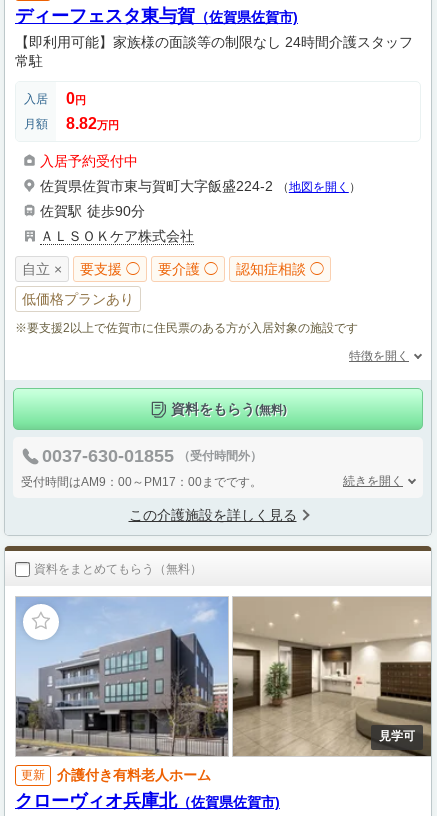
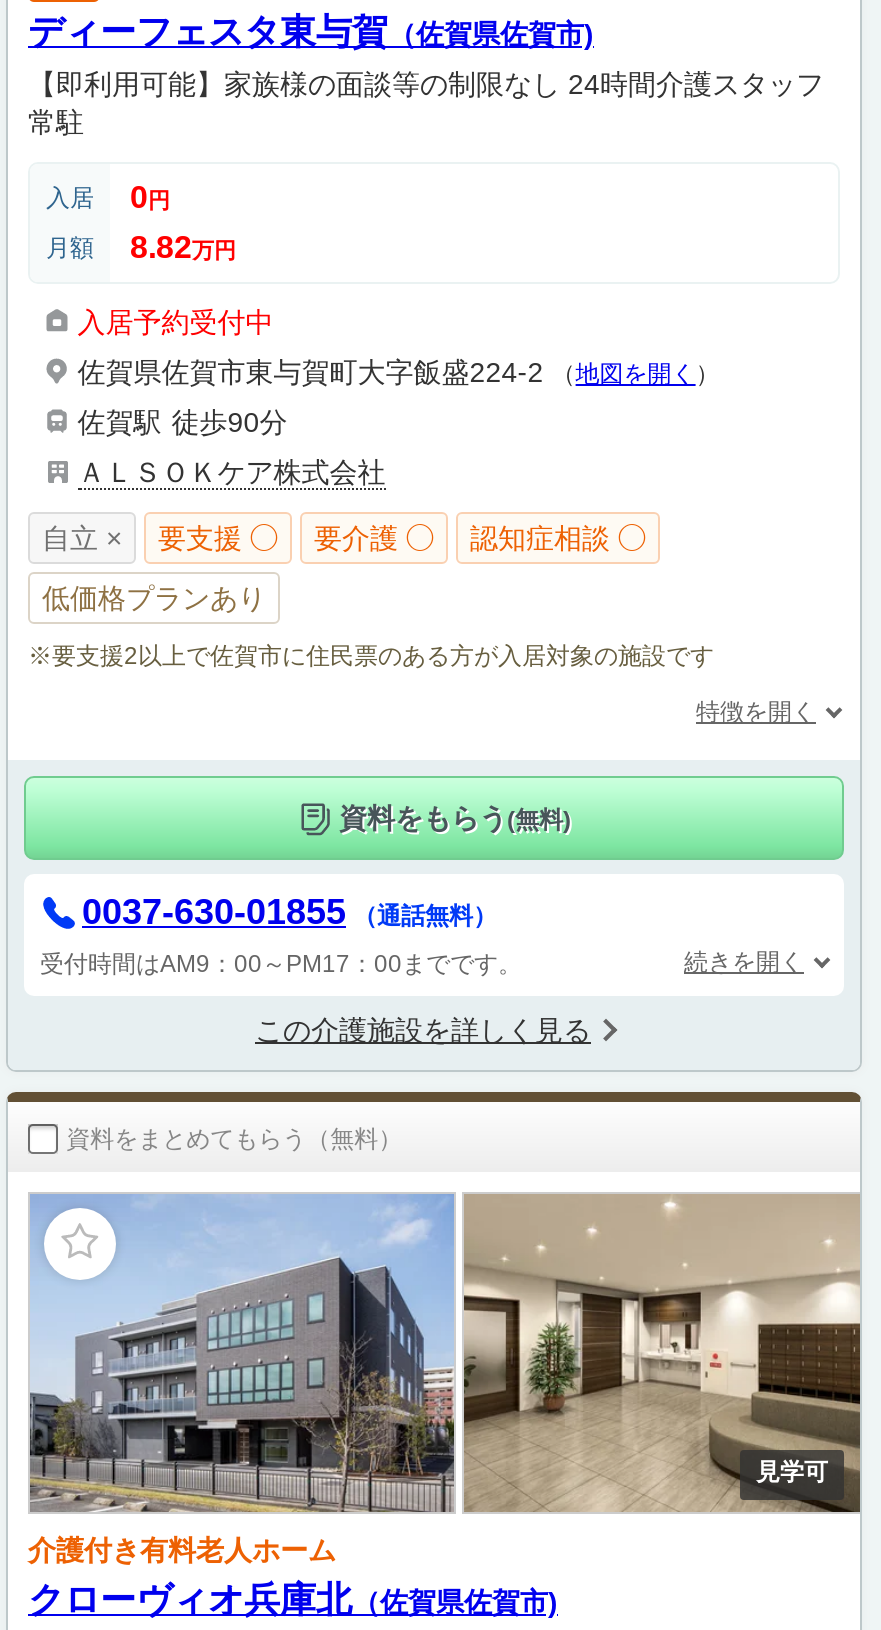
[42,446,261,466] 0037-630-01855 （受付時間外） -> [82,892,497,932] 0037-630-01855 （通話無料）
[21,768,45,782] 更新 -> none

